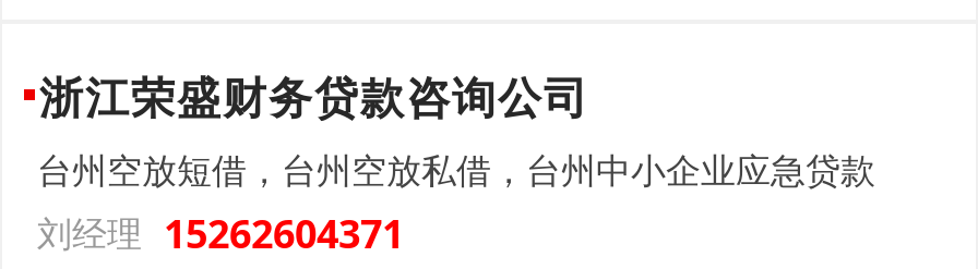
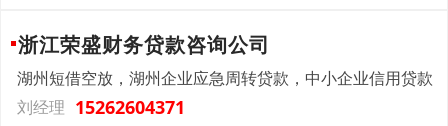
[37,146,875,194] 台州空放短借，台州空放私借，台州中小企业应急贷款 -> [17,67,433,89] 湖州短借空放，湖州企业应急周转贷款，中小企业信用贷款

